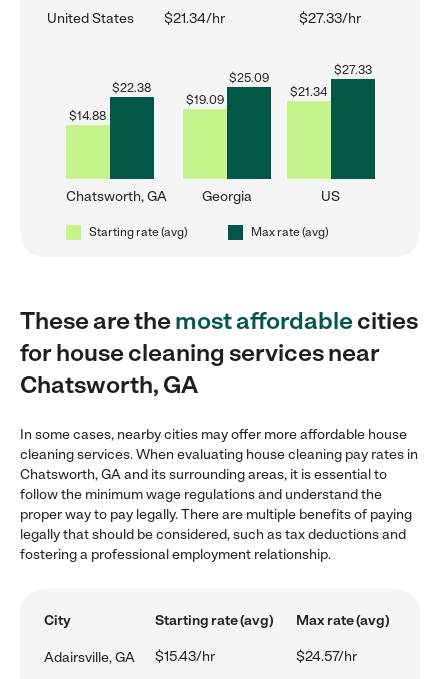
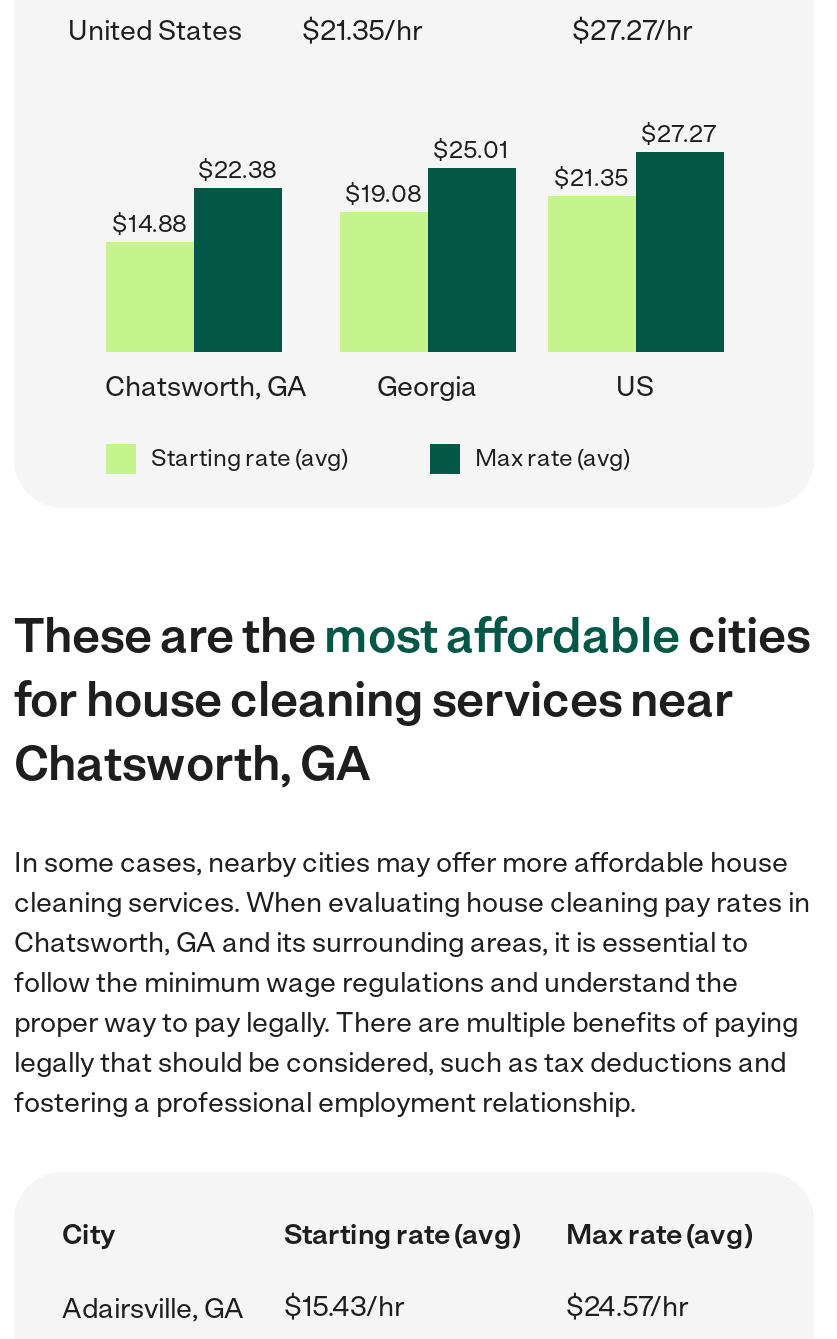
[164,10,361,27] $21.34/hr | $27.33/hr -> [302,14,692,48] $21.35/hr | $27.27/hr
[333,63,371,77] $27.33 -> [641,120,717,148] $27.27
[228,71,268,85] $25.09 -> [433,136,509,164] $25.01
[290,85,327,99] $21.34 -> [554,164,628,192] $21.35
[185,93,223,107] $19.09 -> [345,180,421,208] $19.08

